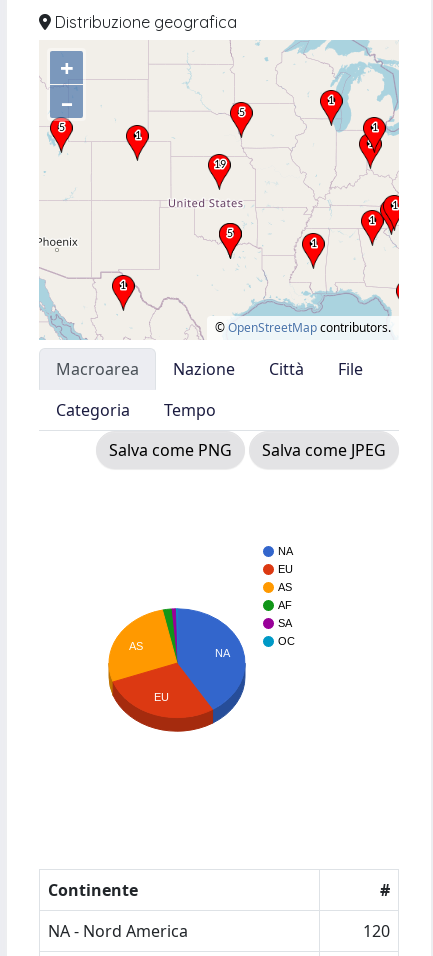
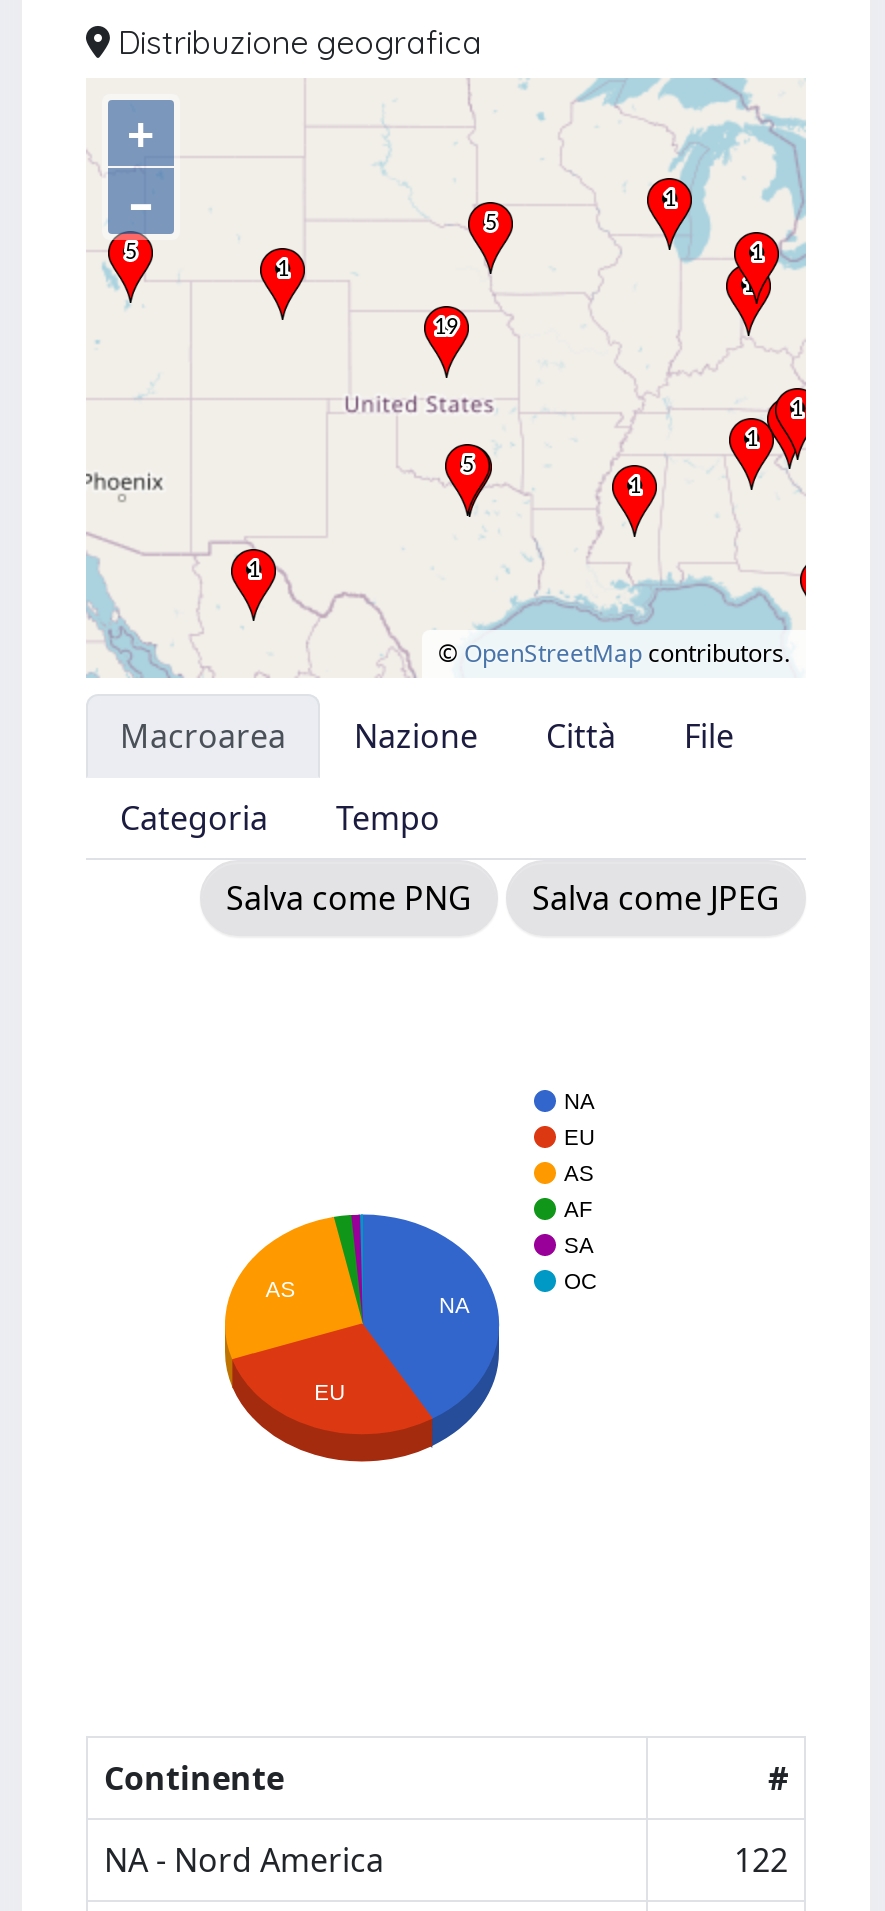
[363,920,390,942] 120 -> [734,1838,788,1882] 122

